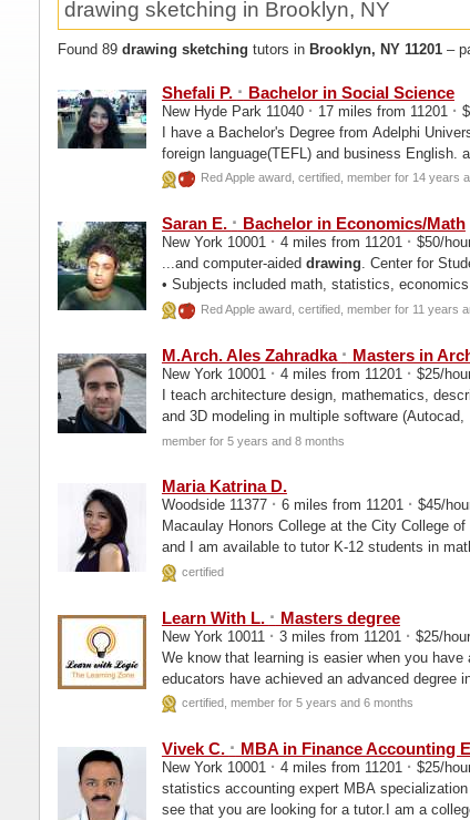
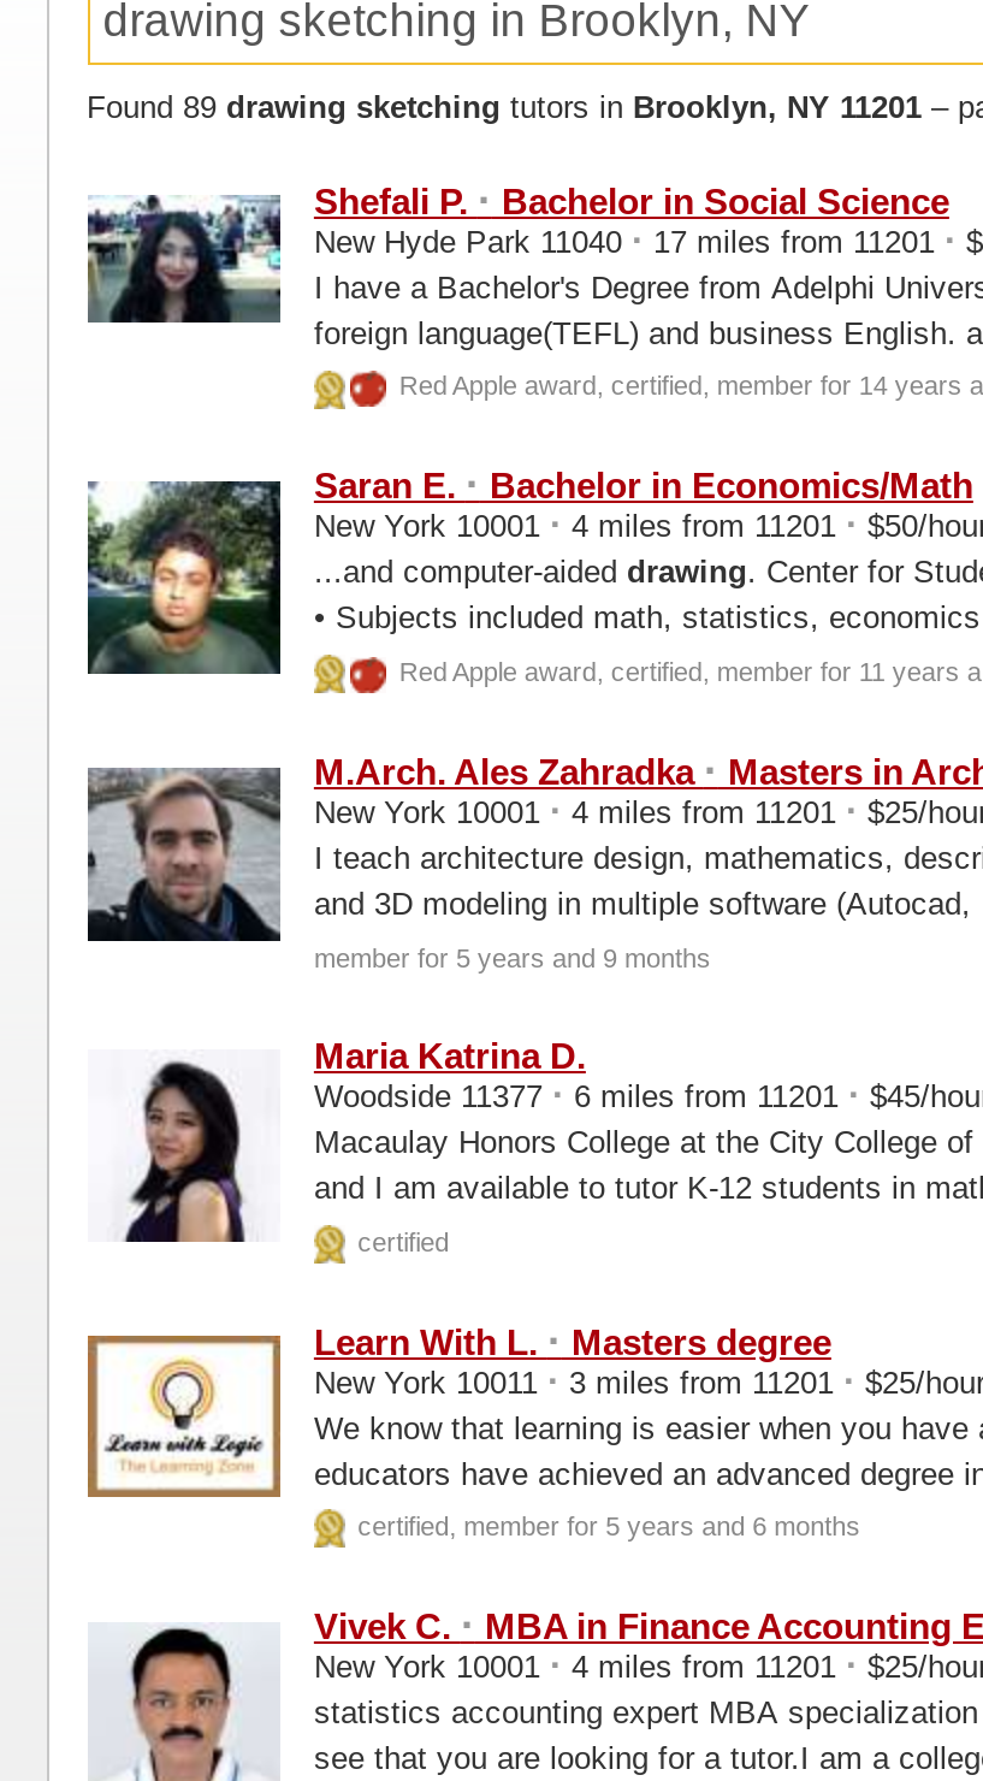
[162,434,345,448] member for 5 years and 8 months -> [314,943,711,972] member for 5 years and 9 months

